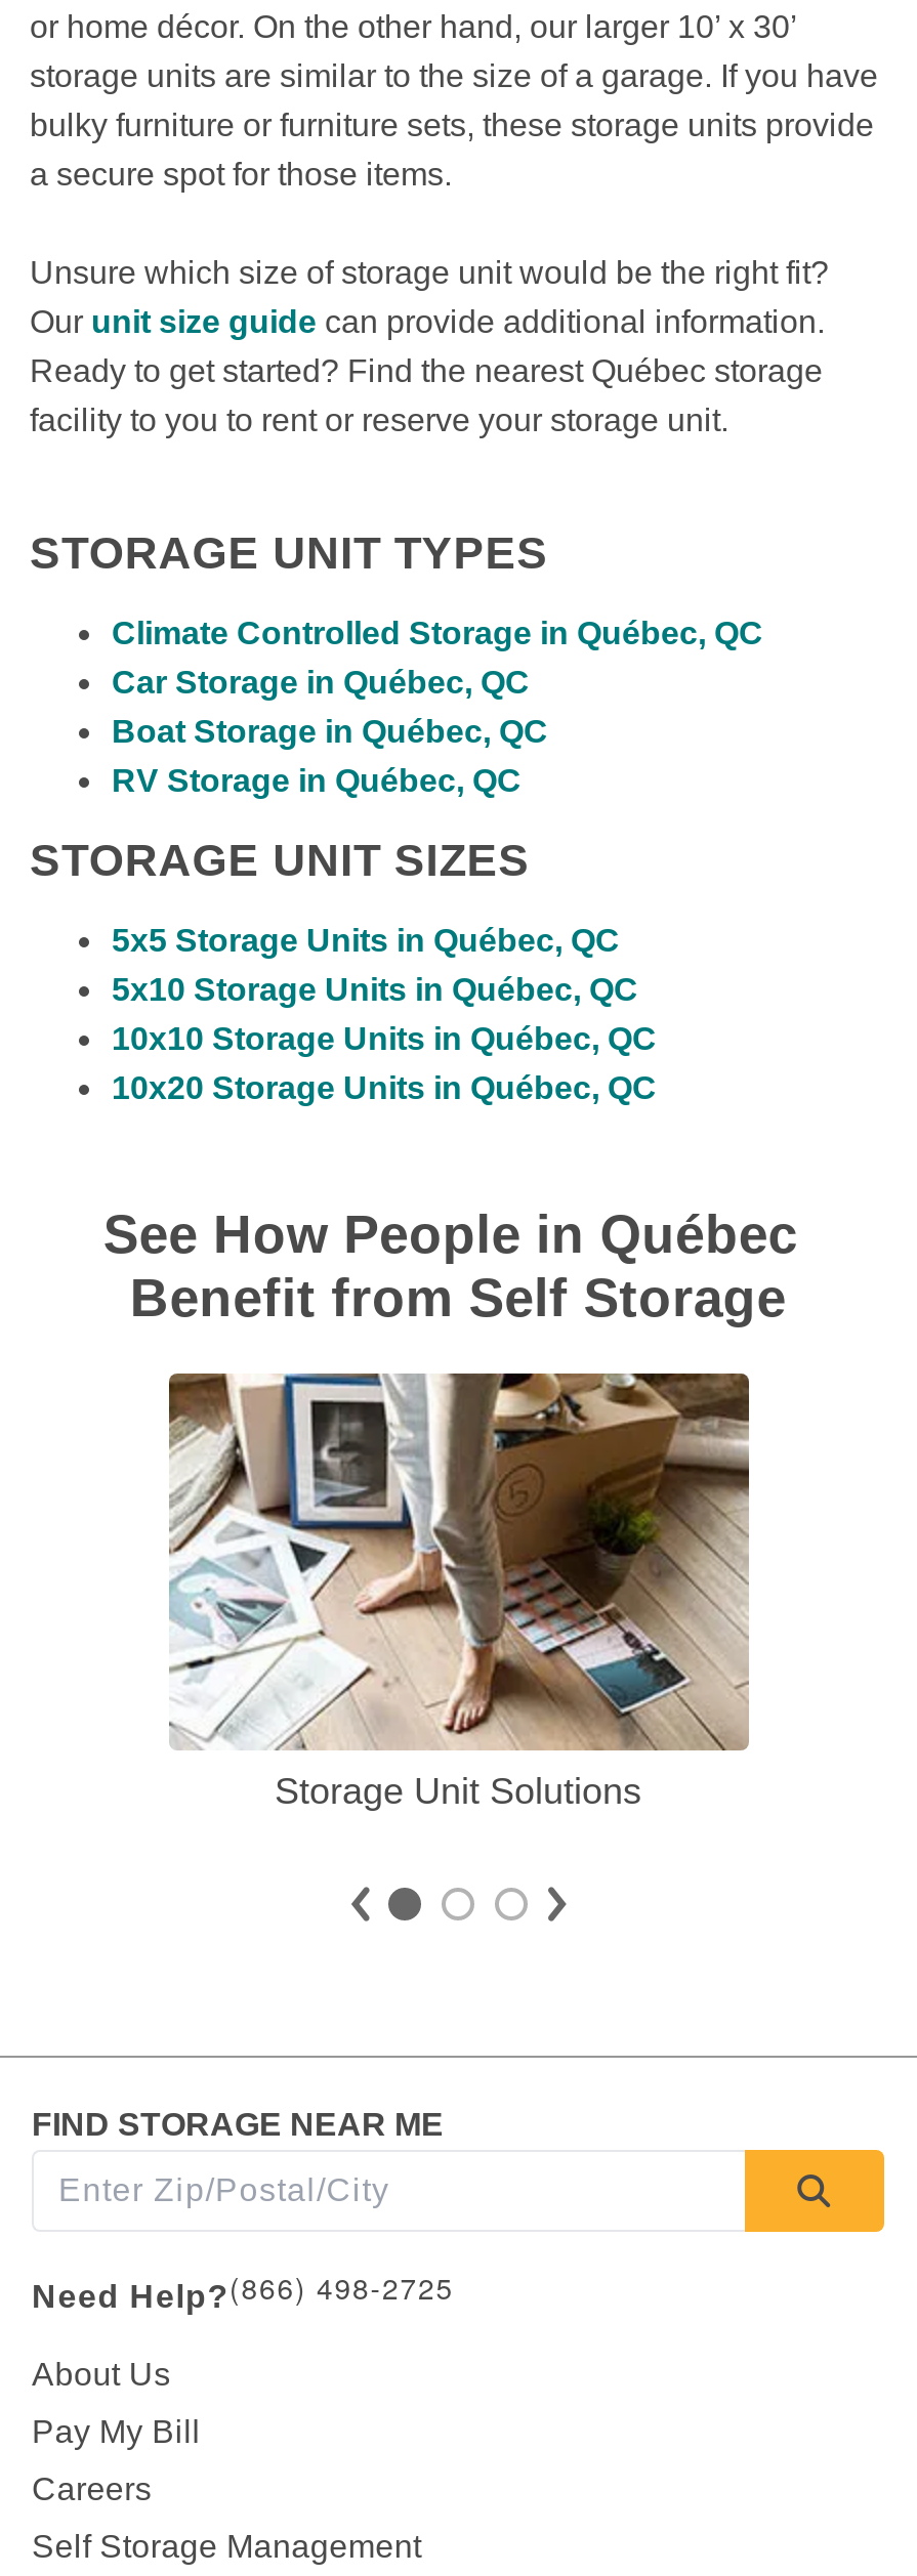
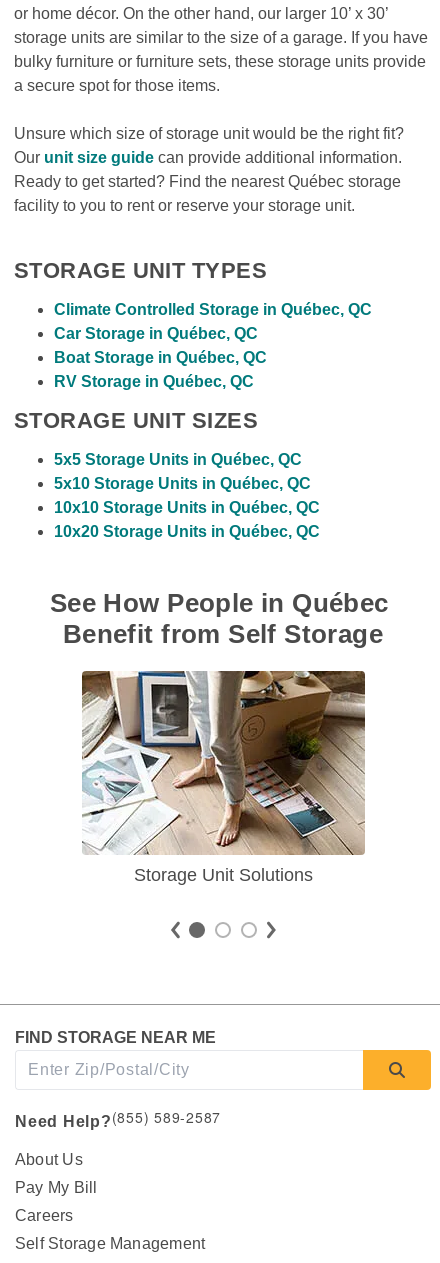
[32,2267,454,2314] Need Help?(866) 498-2725 -> [15,1107,221,1130] Need Help?(855) 589-2587

